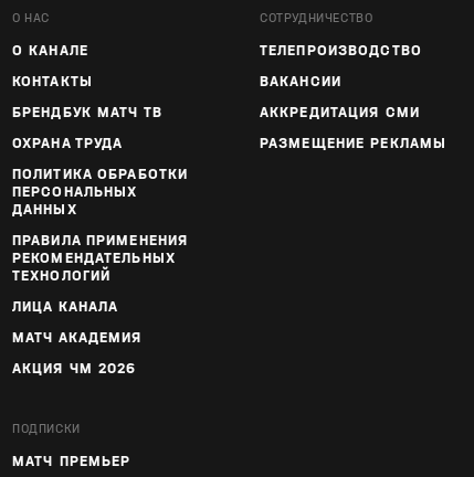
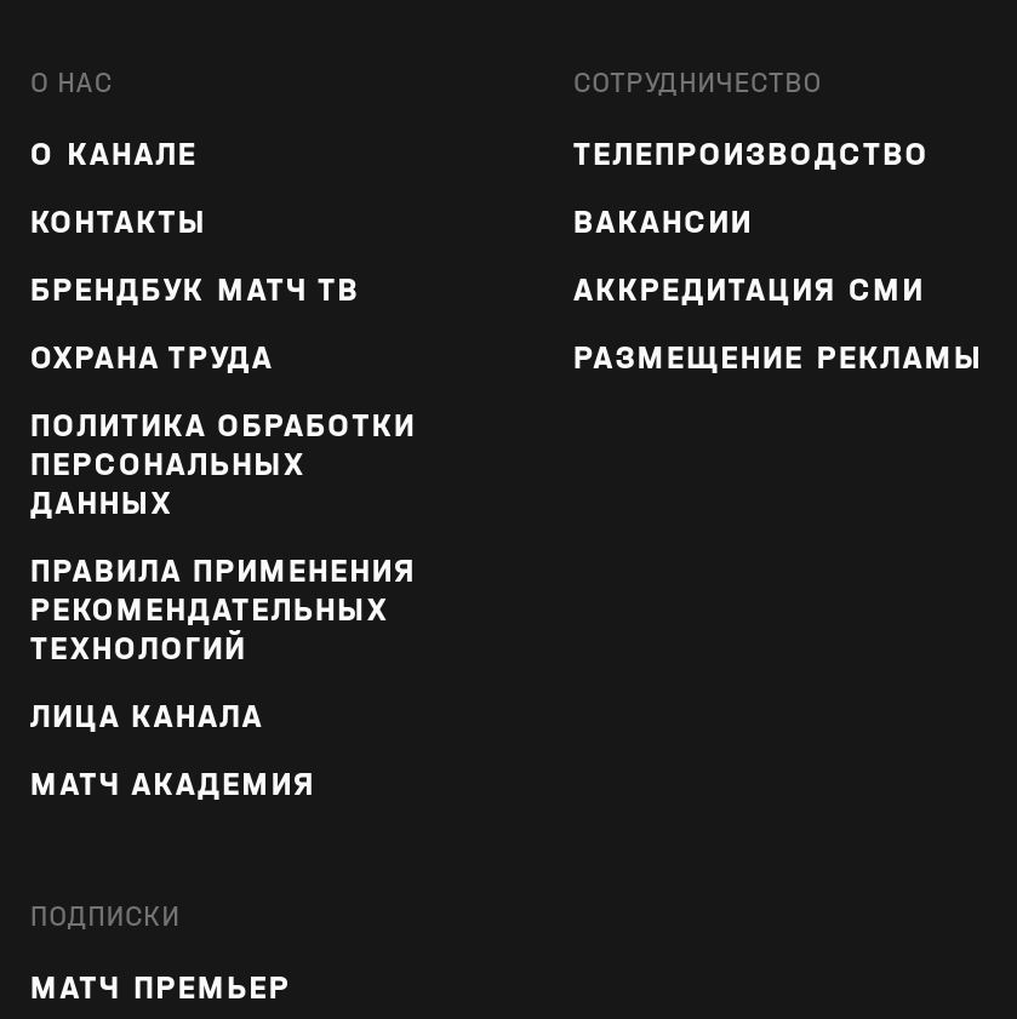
[12,359,137,378] АКЦИЯ ЧМ 2026 -> none

